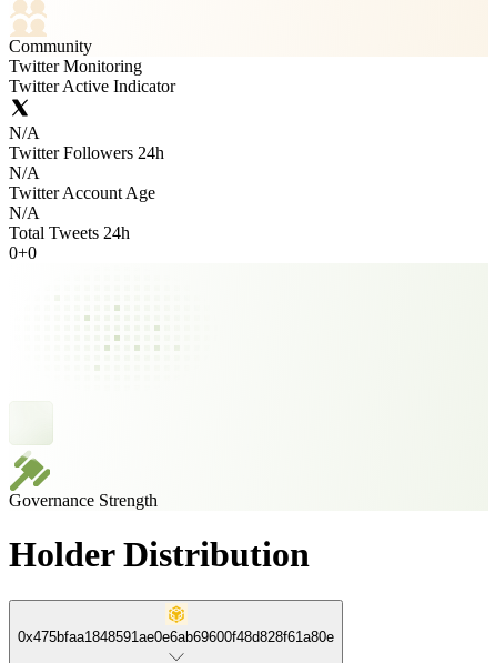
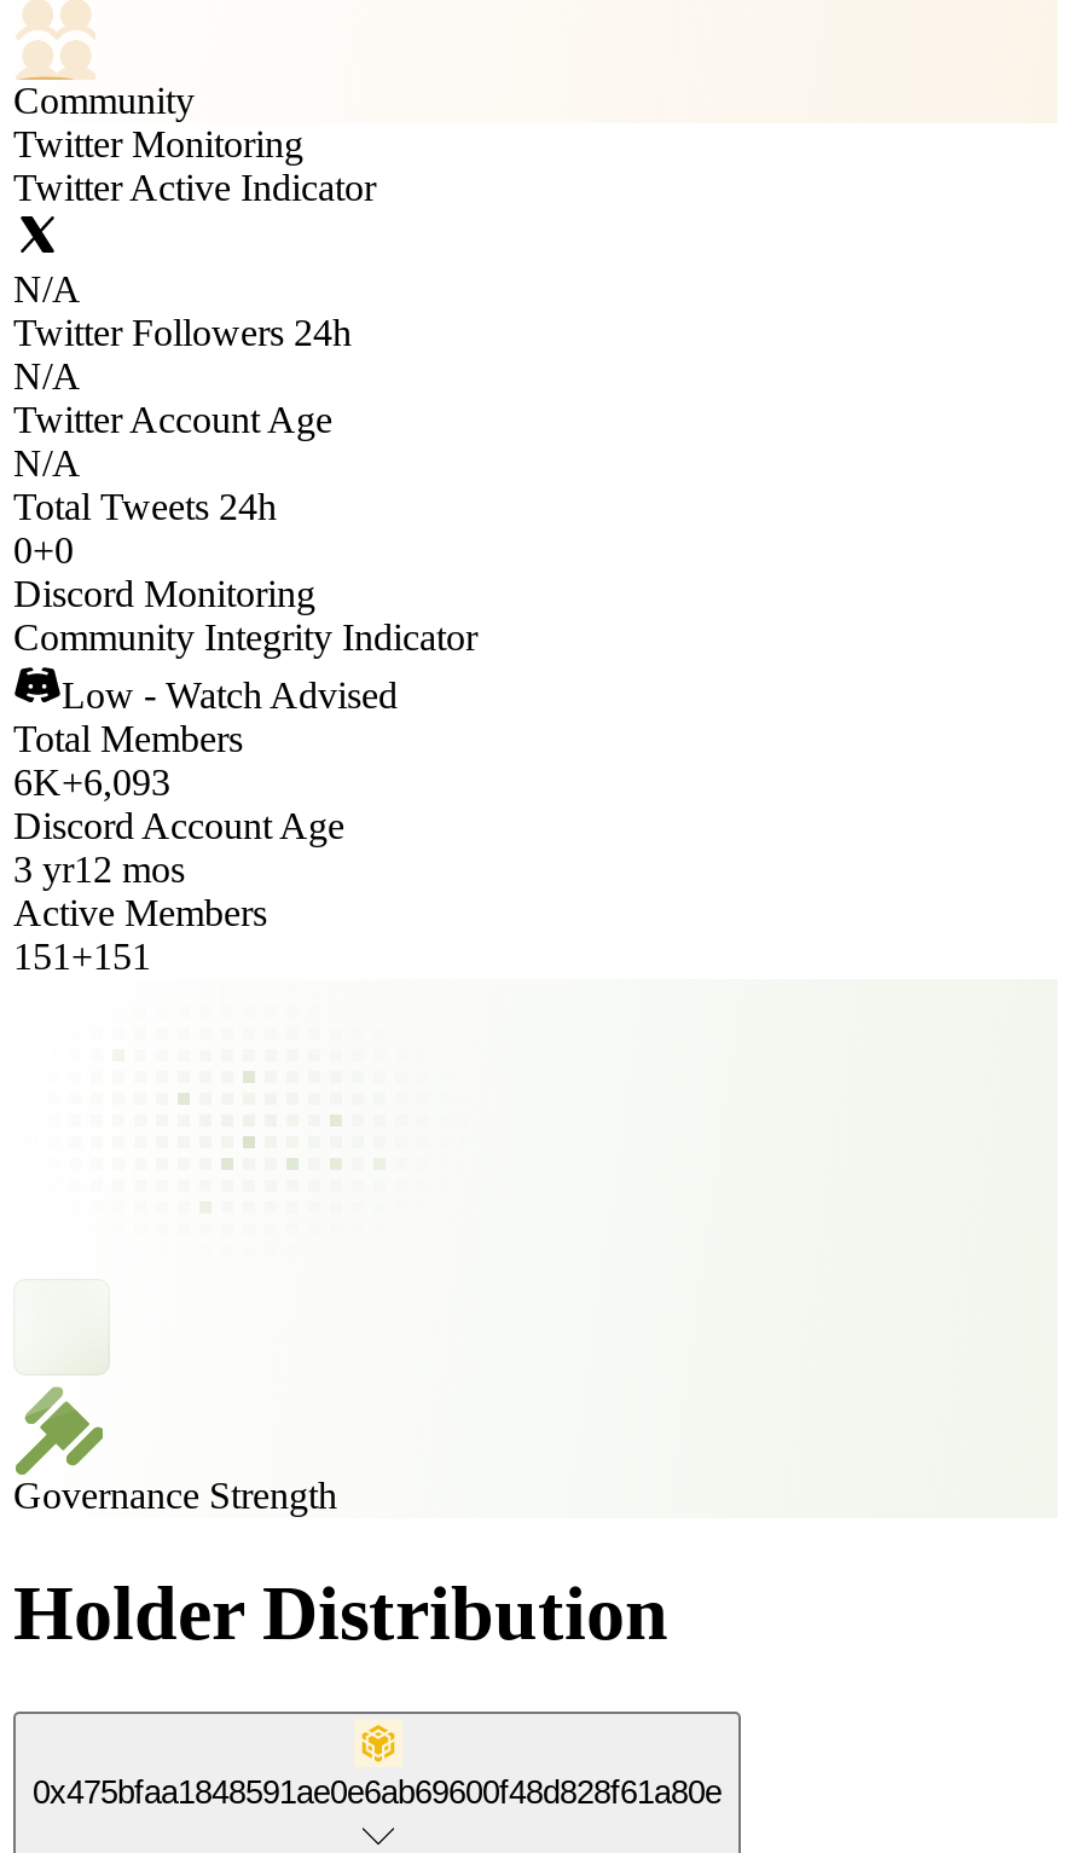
none -> [13,573,477,977] Discord Monitoring | Community Integrity Indicator | Low - Watch Advised | Total Members | 6K+6,093 | Discord Account Age | 3 yr12 mos | Active Members | 151 +151

